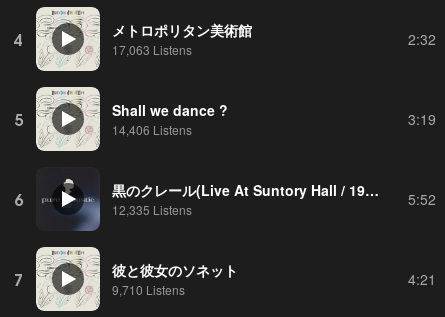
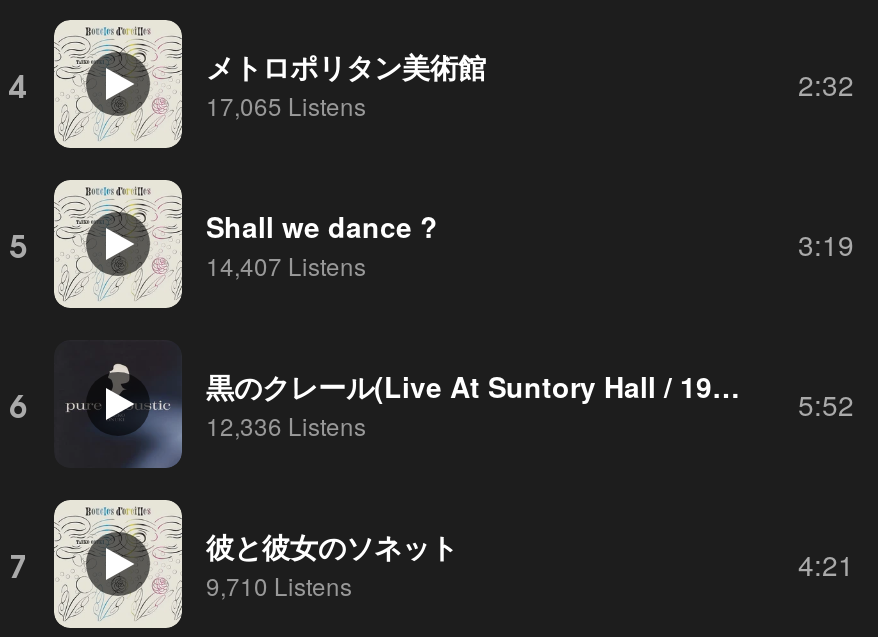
[112,40,192,57] 17,063 Listens -> [206,87,366,121] 17,065 Listens
[112,120,192,137] 14,406 Listens -> [206,247,366,281] 14,407 Listens
[112,200,192,217] 12,335 Listens -> [206,407,366,441] 12,336 Listens

